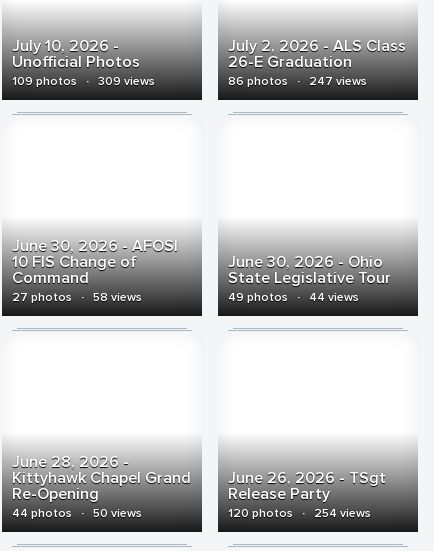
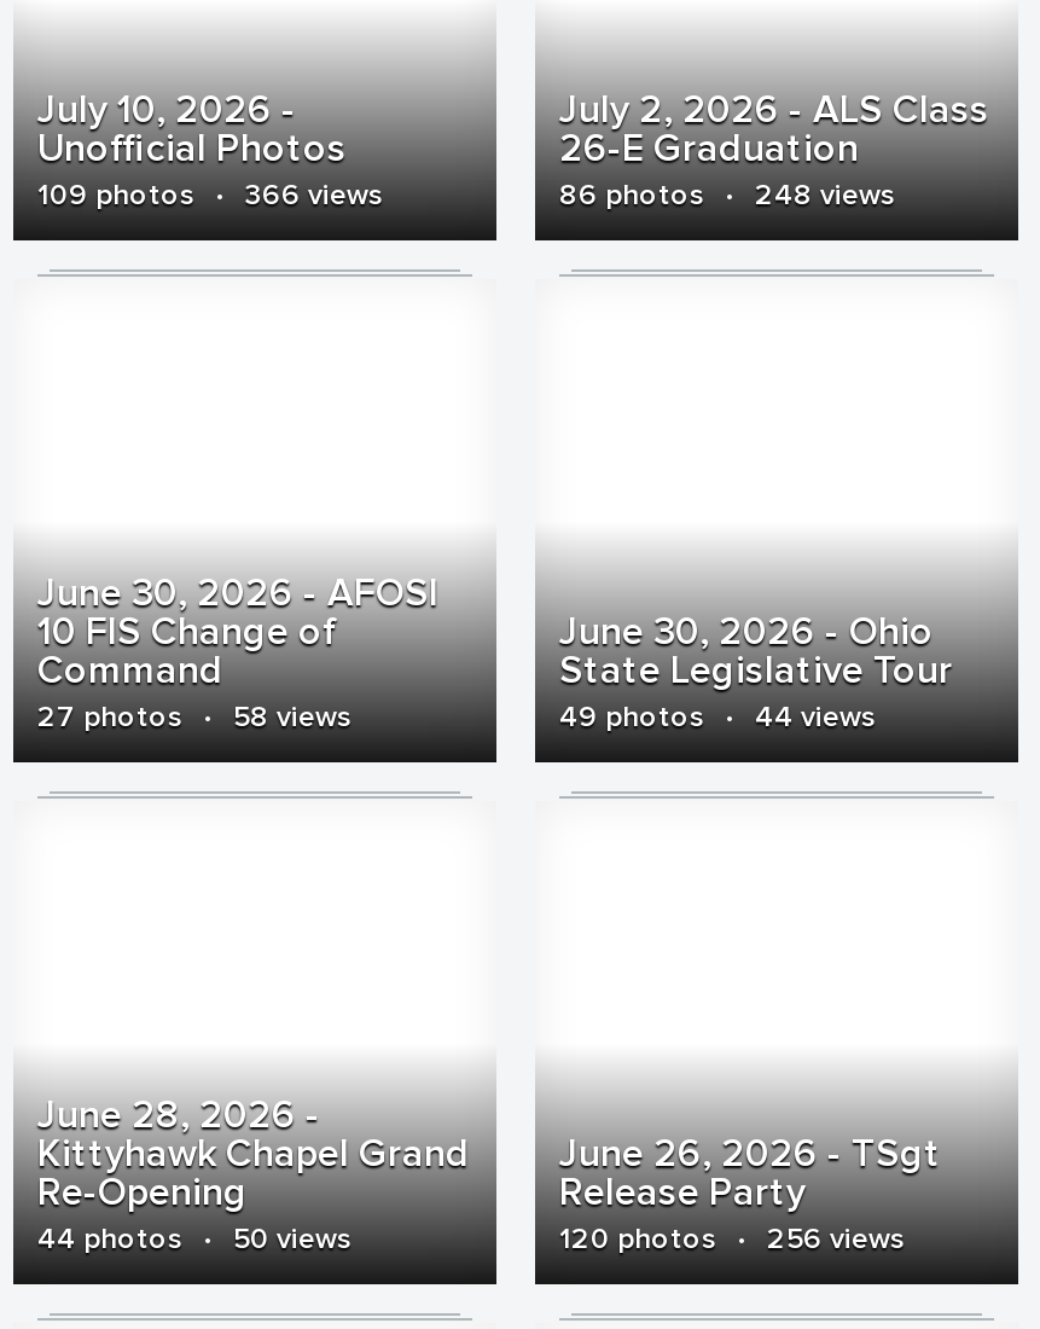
[12,74,155,89] 109 photos · 309 views -> [37,178,383,214] 109 photos · 366 views
[228,74,367,89] 86 photos · 247 views -> [559,178,895,214] 86 photos · 248 views
[228,506,371,521] 120 photos · 254 views -> [559,1221,905,1258] 120 photos · 256 views

